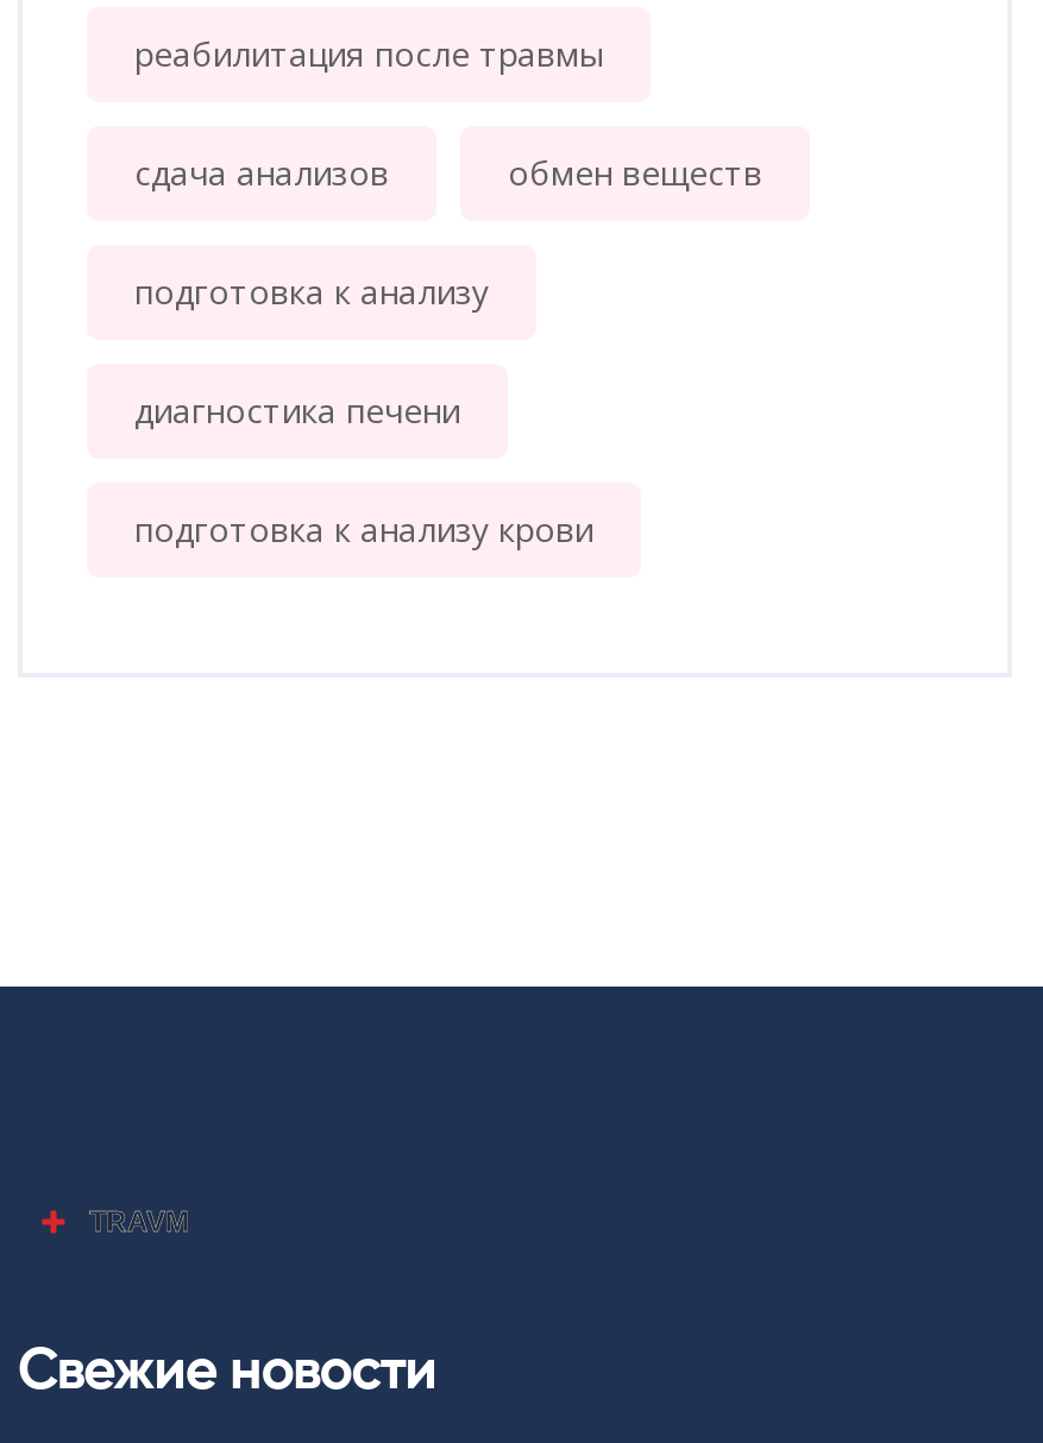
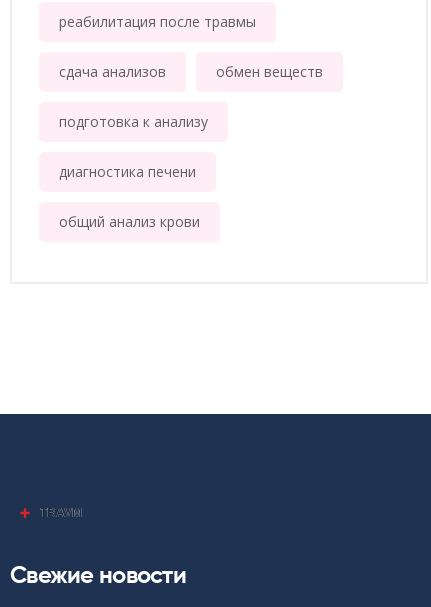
[134,507,593,552] подготовка к анализу крови -> [59,212,200,231] общий анализ крови

